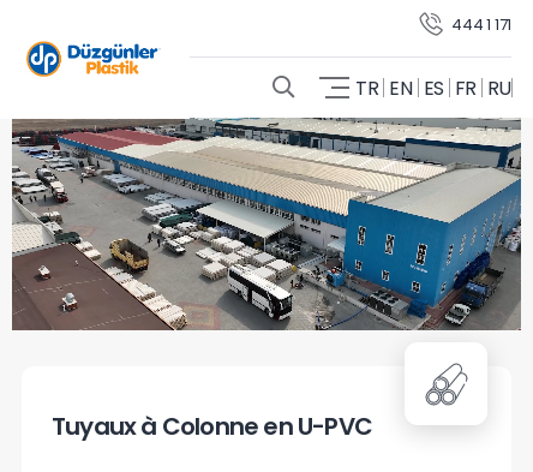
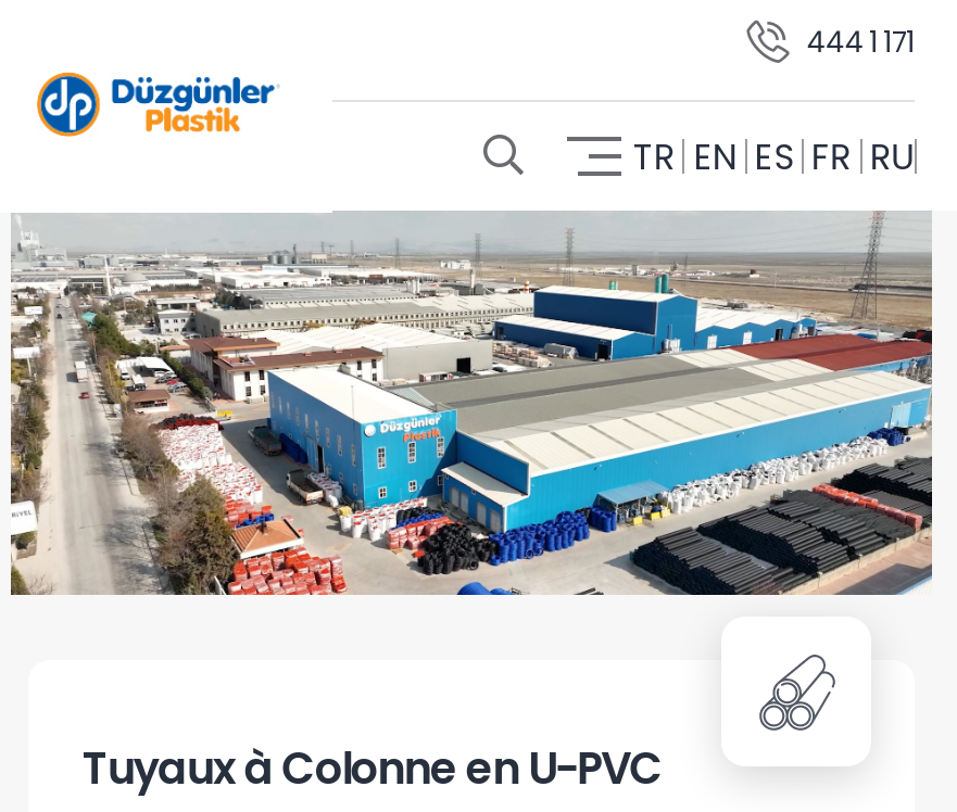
[11,118,522,331] [image] -> [11,213,934,597] [image]

